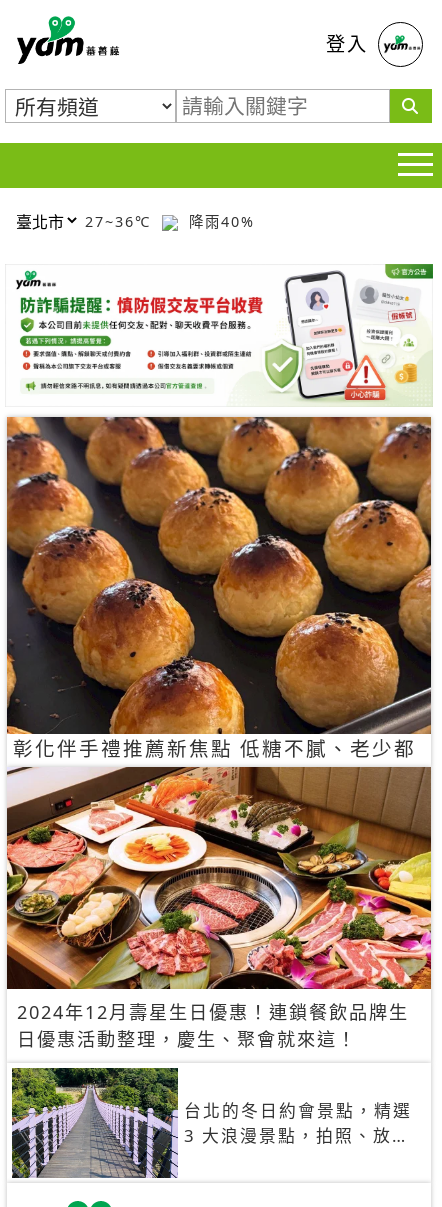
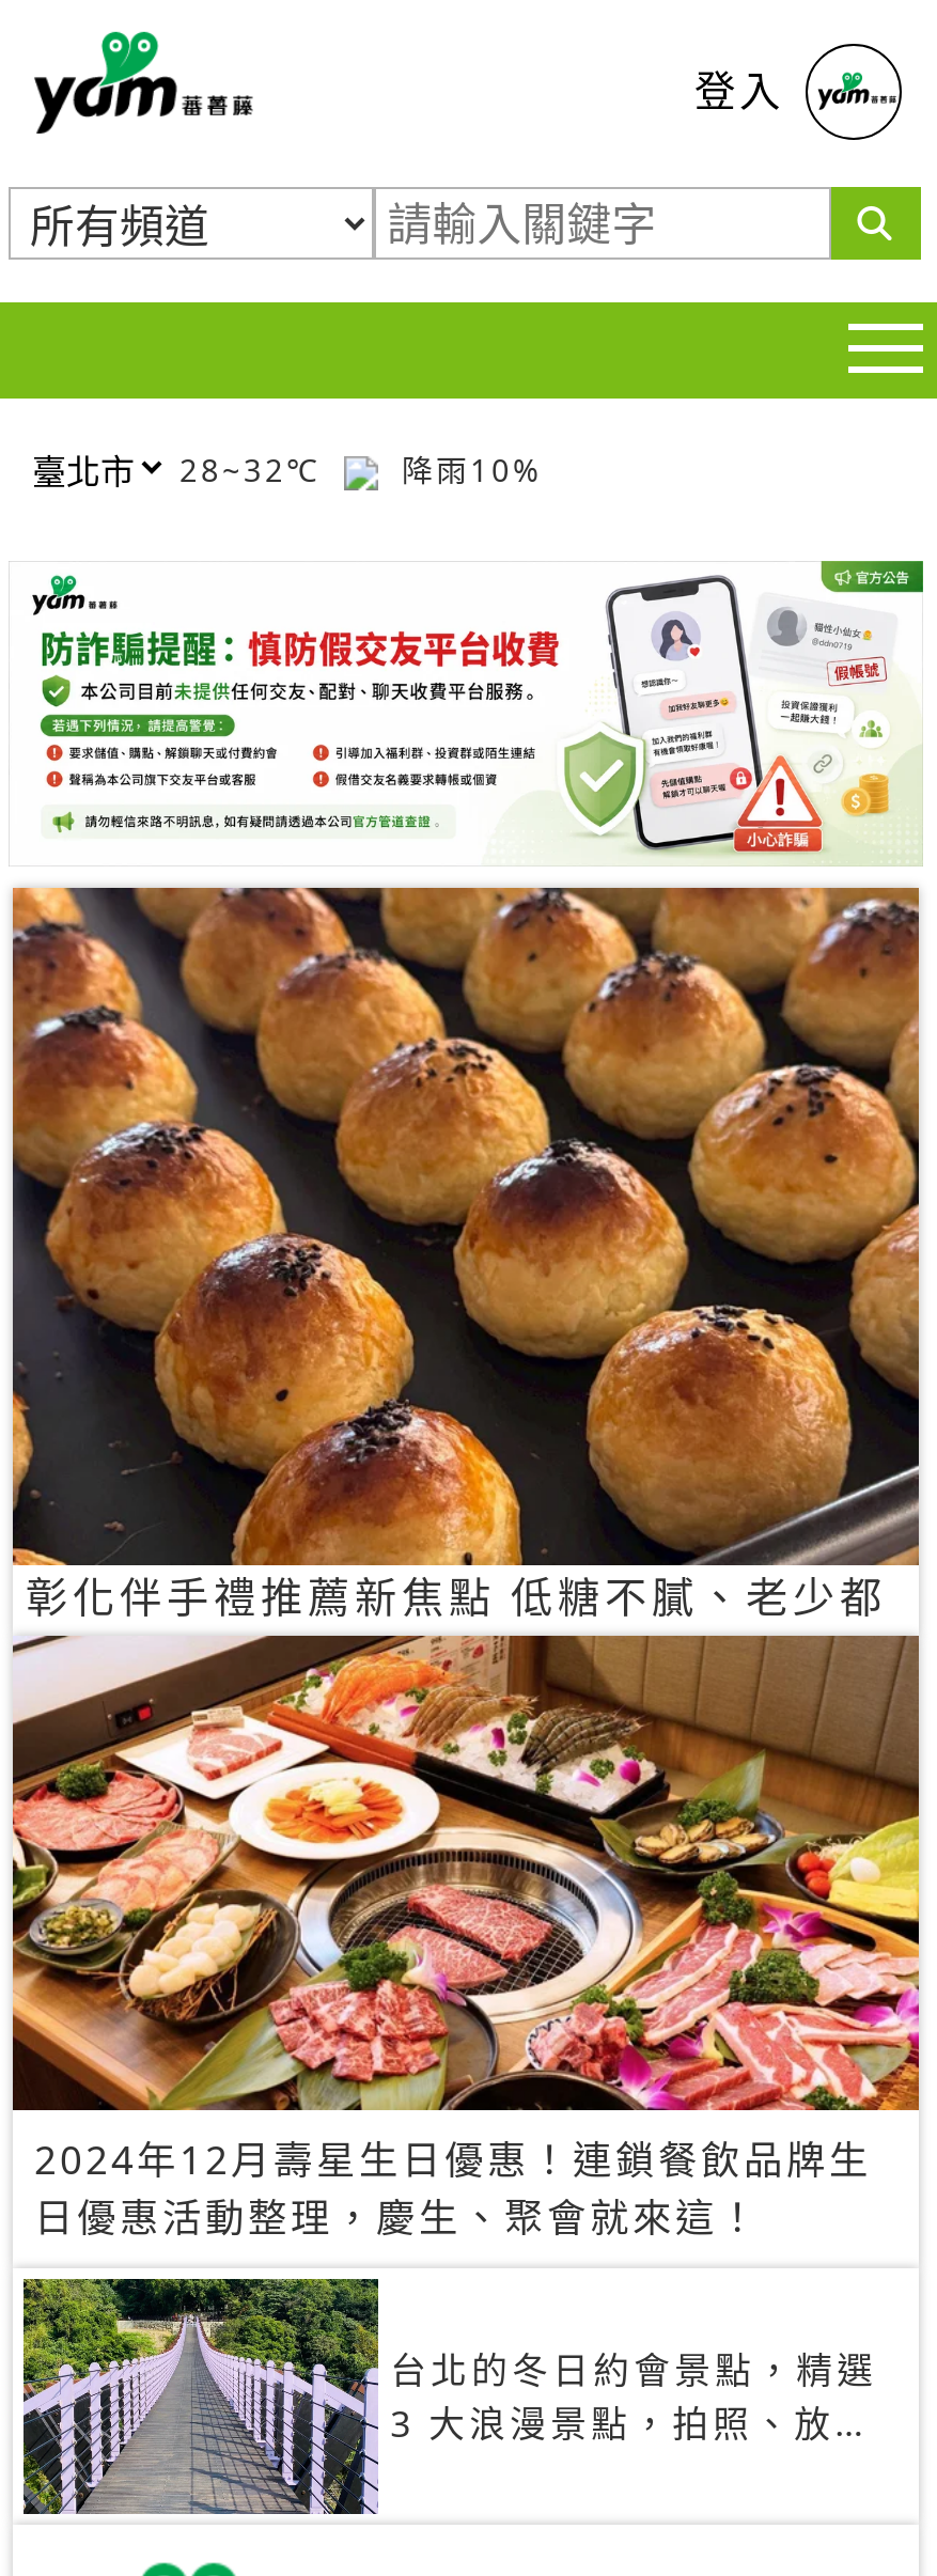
[85,211,157,230] 27~36℃ -> [179,449,333,489] 28~32℃
[183,211,255,230] 降雨40% -> [389,449,543,489] 降雨10%

